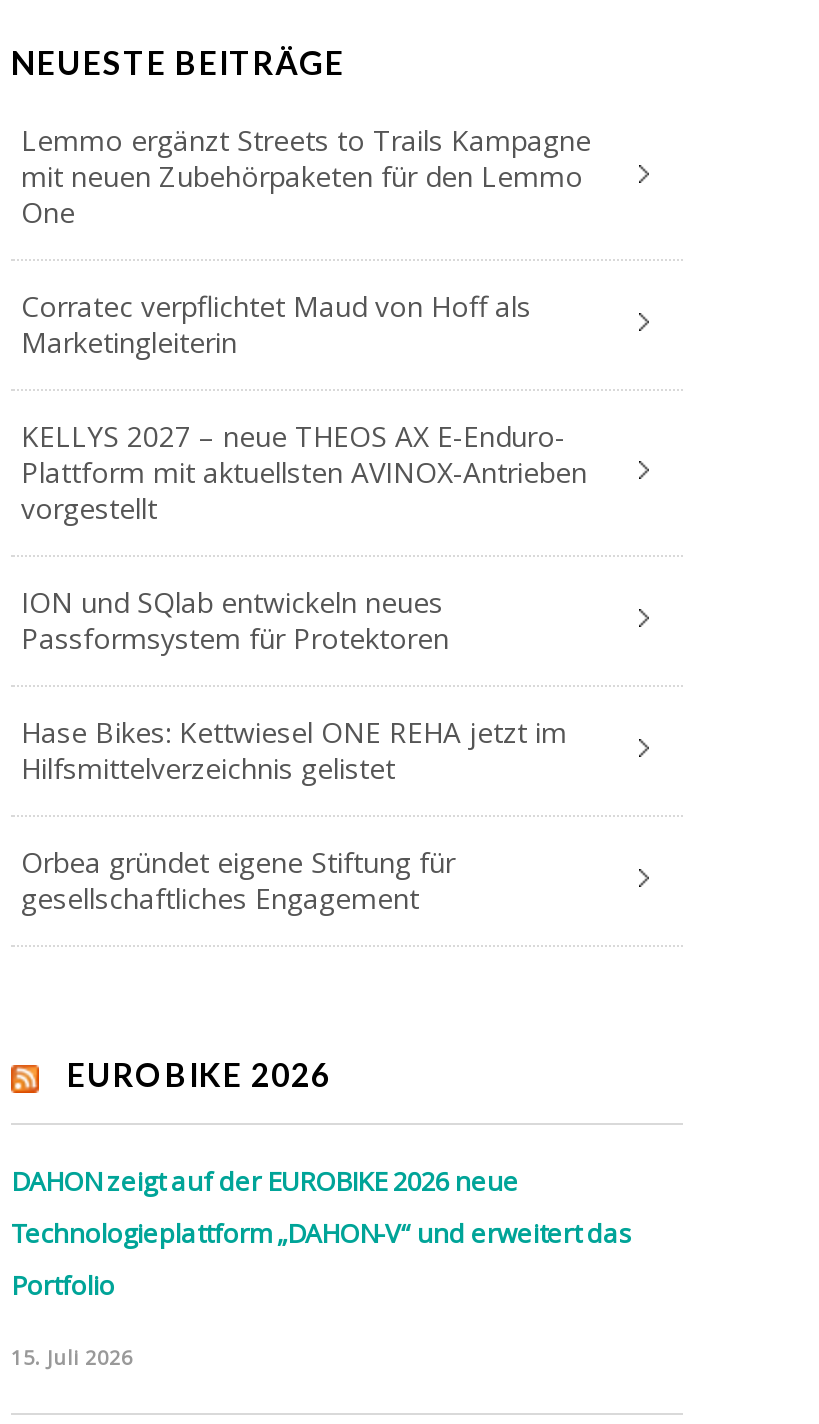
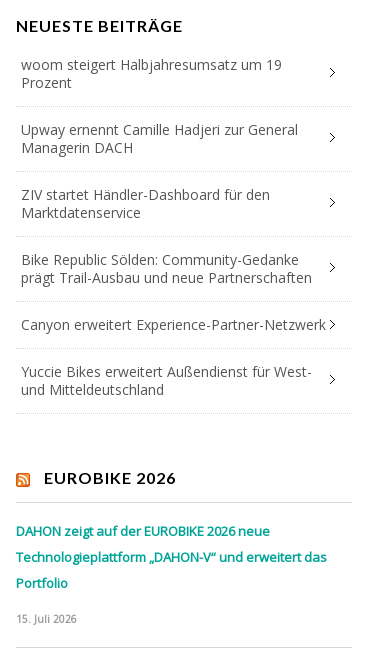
[21,122,591,232] Lemmo ergänzt Streets to Trails Kampagne | mit neuen Zubehörpaketen für den Lemmo | One -> [21,55,282,92] woom steigert Halbjahresumsatz um 19 | Prozent
[21,288,531,362] Corratec verpflichtet Maud von Hoff als | Marketingleiterin -> [21,120,298,157] Upway ernennt Camille Hadjeri zur General | Managerin DACH
[21,418,587,528] KELLYS 2027 – neue THEOS AX E-Enduro- | Plattform mit aktuellsten AVINOX-Antrieben | vorgestellt -> [21,185,270,222] ZIV startet Händler-Dashboard für den | Marktdatenservice
[21,584,449,658] ION und SQlab entwickeln neues | Passformsystem für Protektoren -> [21,250,312,287] Bike Republic Sölden: Community-Gedanke | prägt Trail-Ausbau und neue Partnerschaften
[21,714,567,788] Hase Bikes: Kettwiesel ONE REHA jetzt im | Hilfsmittelverzeichnis gelistet -> [21,315,326,334] Canyon erweitert Experience-Partner-Netzwerk
[21,844,455,918] Orbea gründet eigene Stiftung für | gesellschaftliches Engagement -> [21,362,312,399] Yuccie Bikes erweitert Außendienst für West- | und Mitteldeutschland

